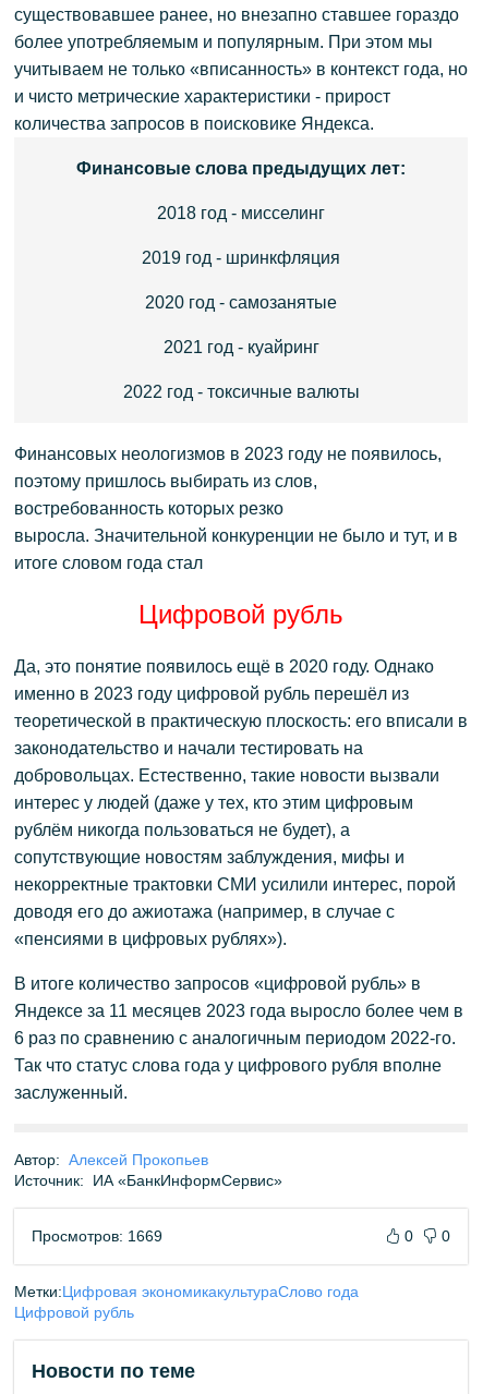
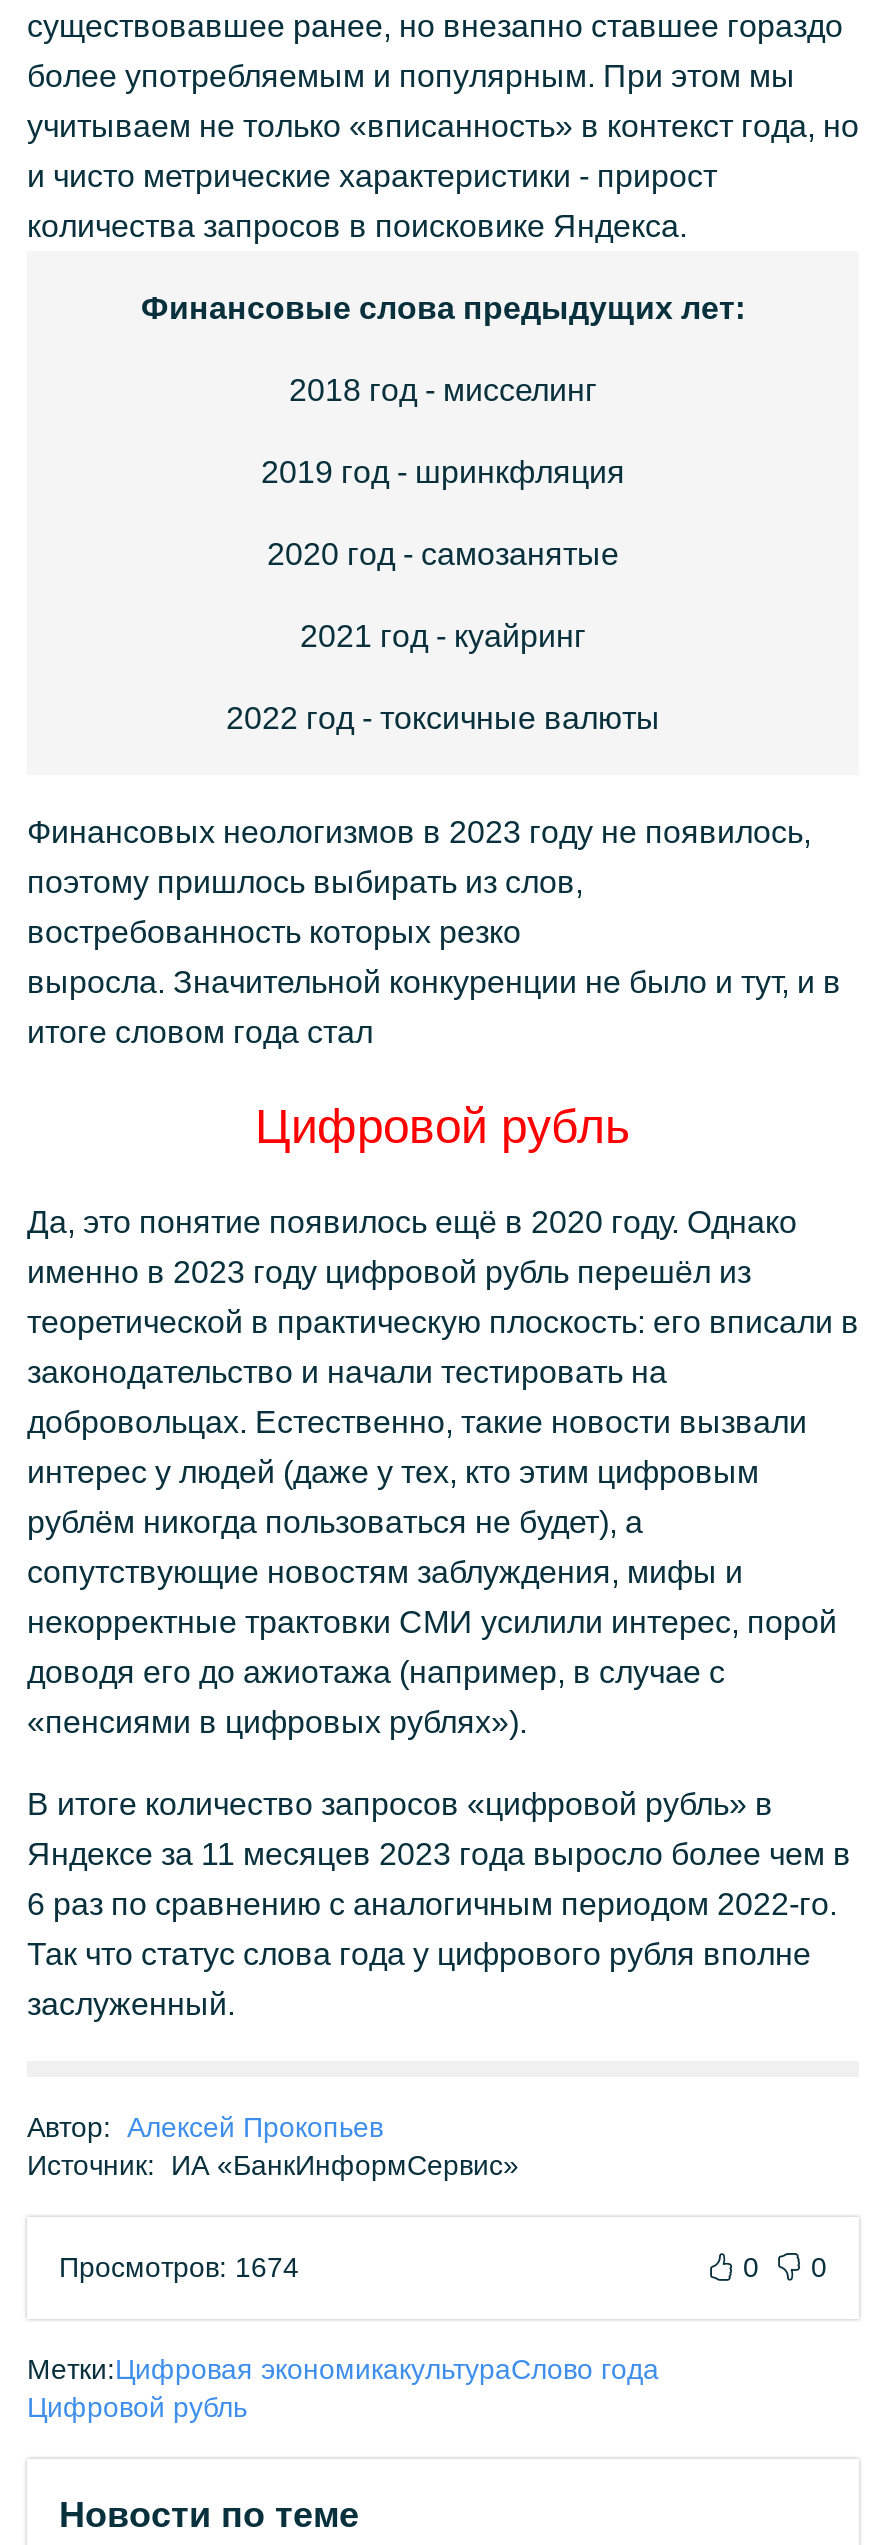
[32,1227,162,1245] Просмотров: 1669 -> [59,2251,299,2283] Просмотров: 1674

